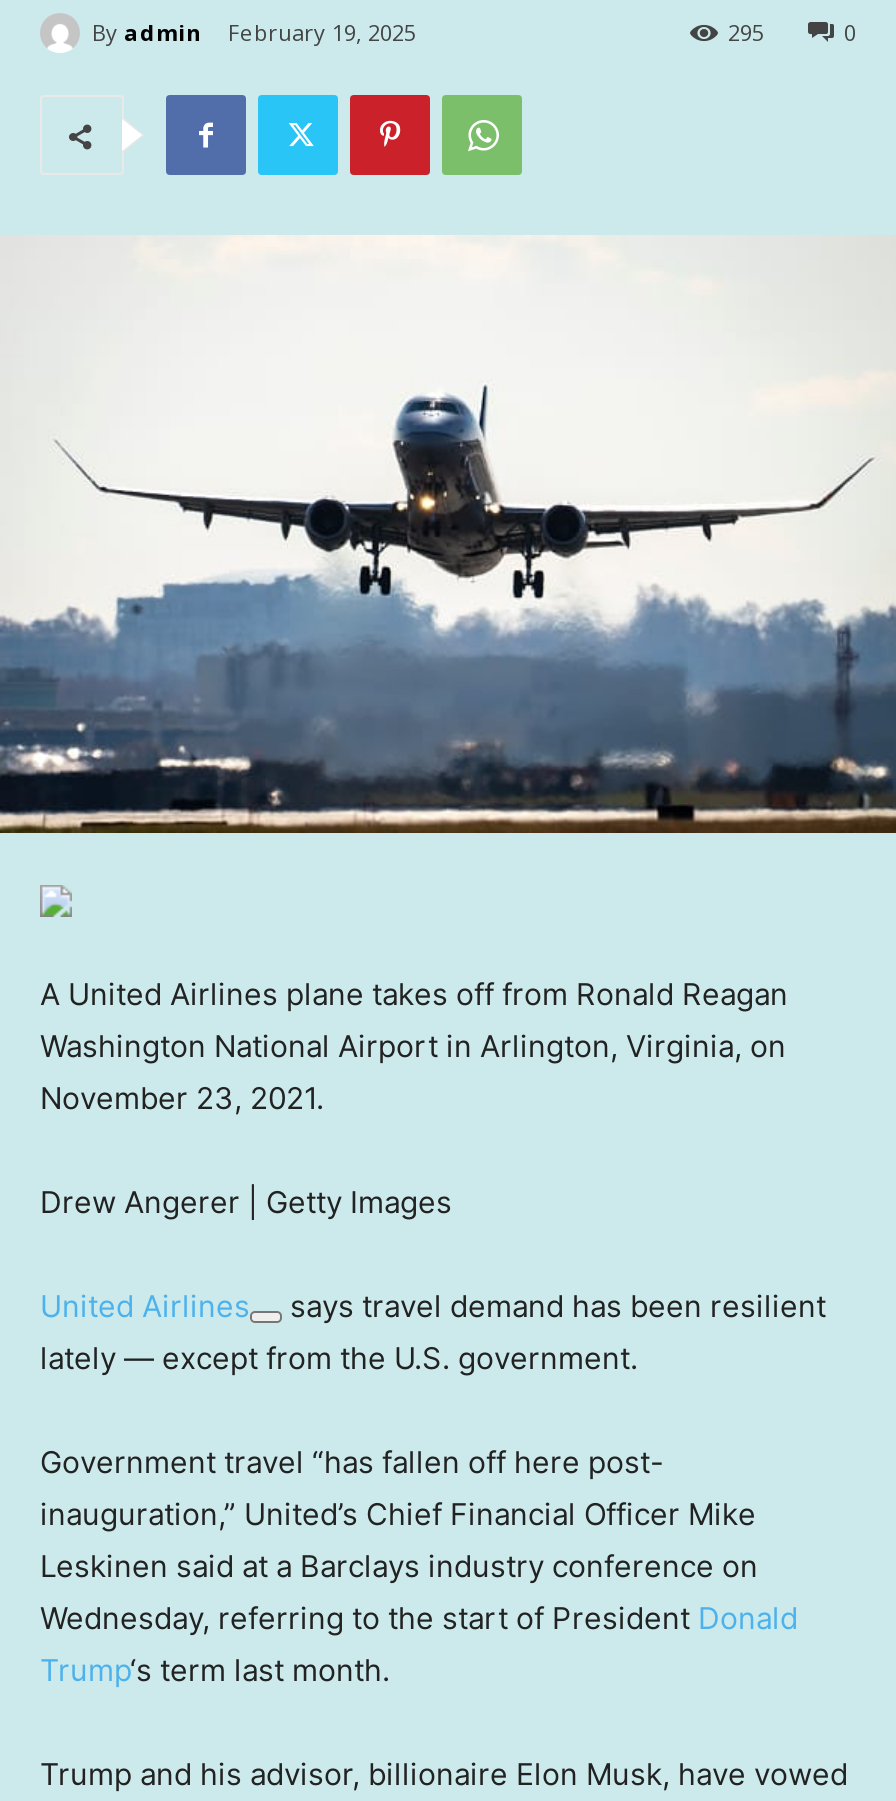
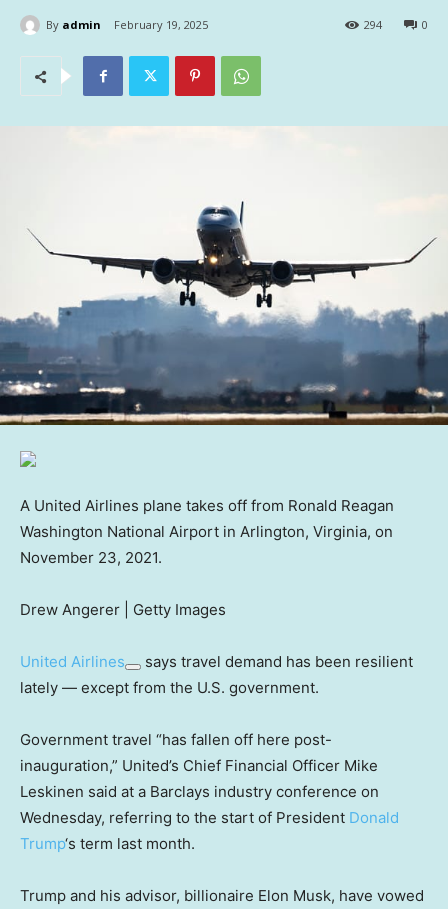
[728,17,764,47] 295 -> [364,17,382,32] 294

